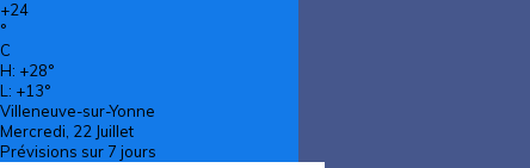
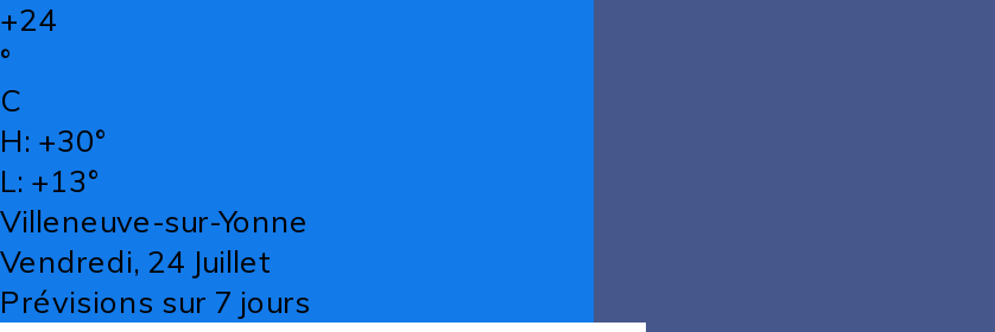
[0,61,54,80] H: +28° -> [0,121,107,159] H: +30°
[0,122,134,141] Mercredi, 22 Juillet -> [0,242,268,280] Vendredi, 24 Juillet

